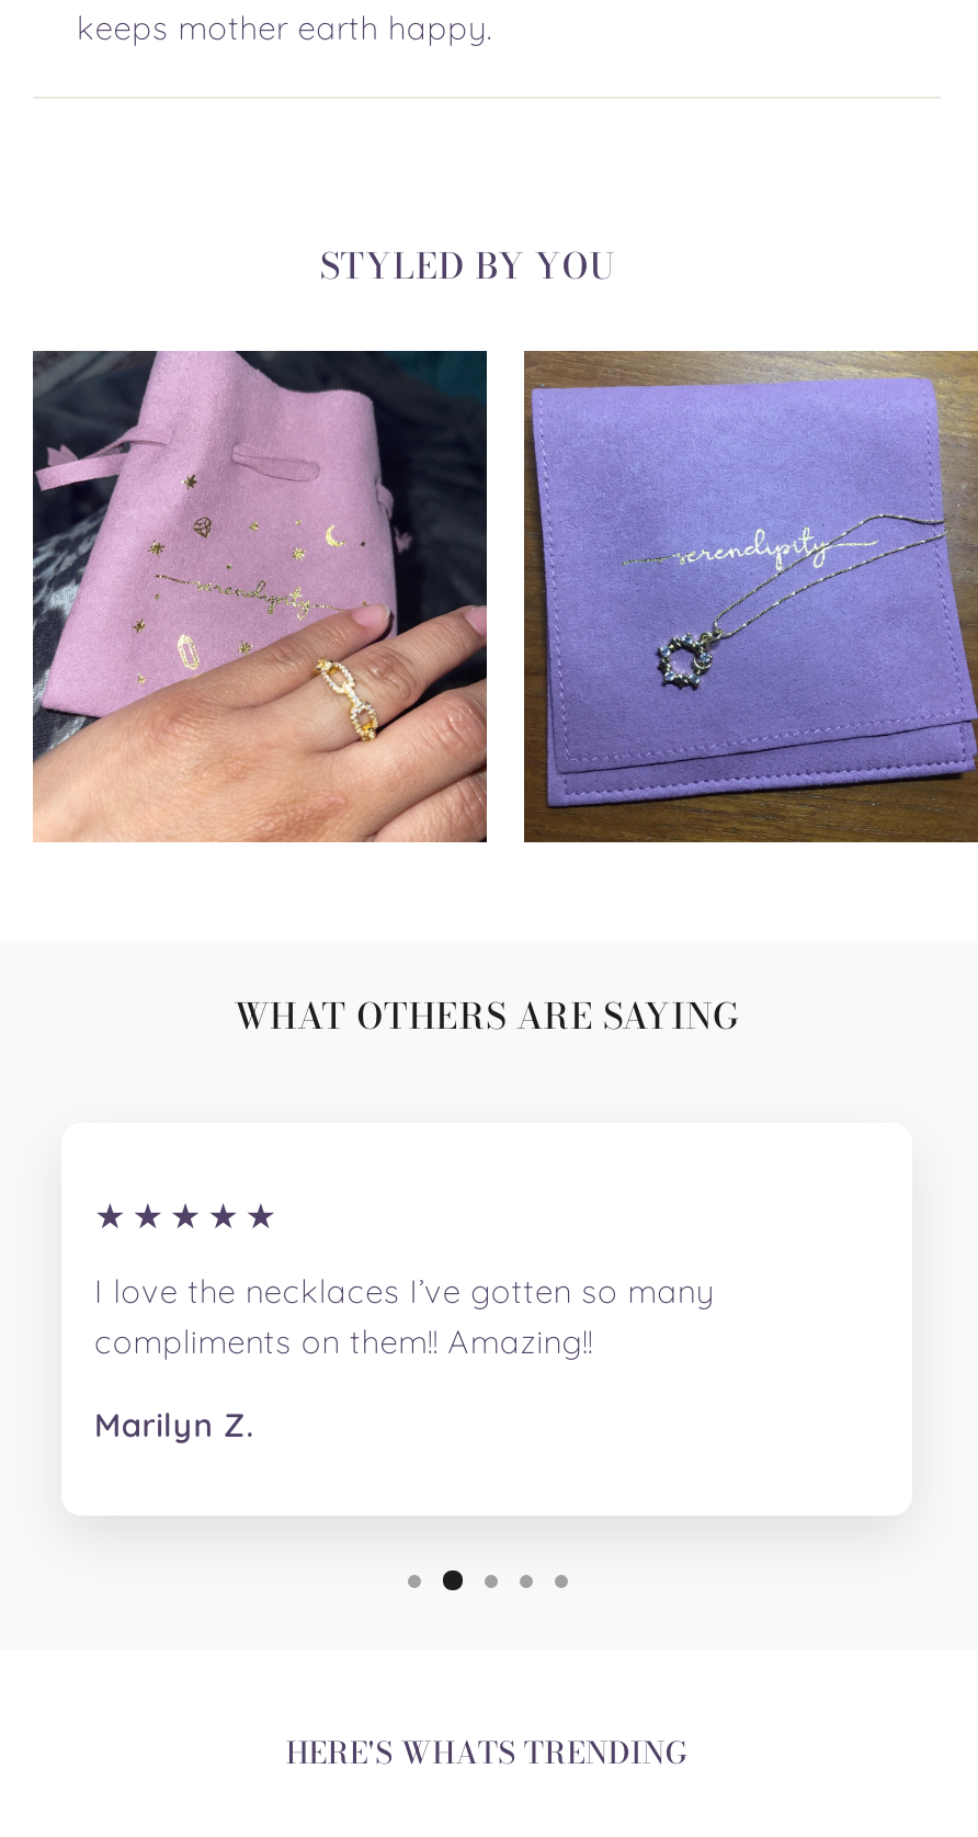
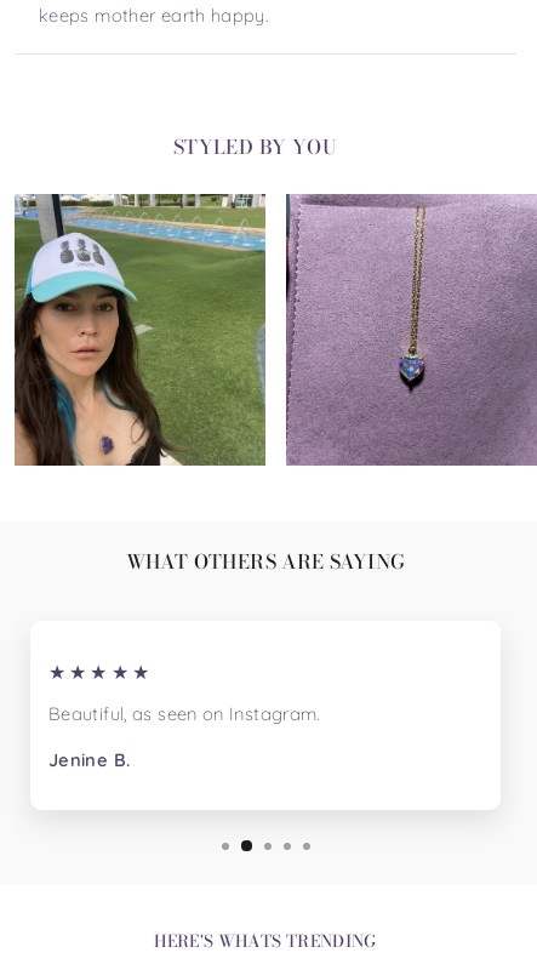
[31,349,489,844] [image] -> [13,193,267,467] [image]
[522,349,971,844] [image] -> [285,194,533,467] [image]
[94,1271,714,1363] I love the necklaces I’ve gotten so many | compliments on them!! Amazing!! -> [48,703,320,726] Beautiful, as seen on Instagram.
[94,1405,254,1446] Marilyn Z. -> [48,749,130,772] Jenine B.

